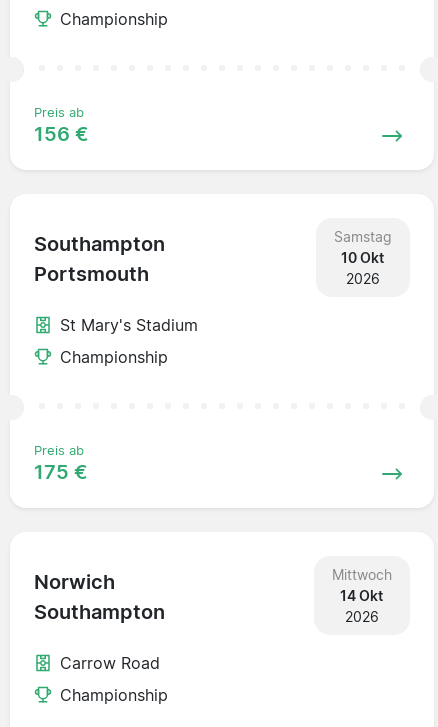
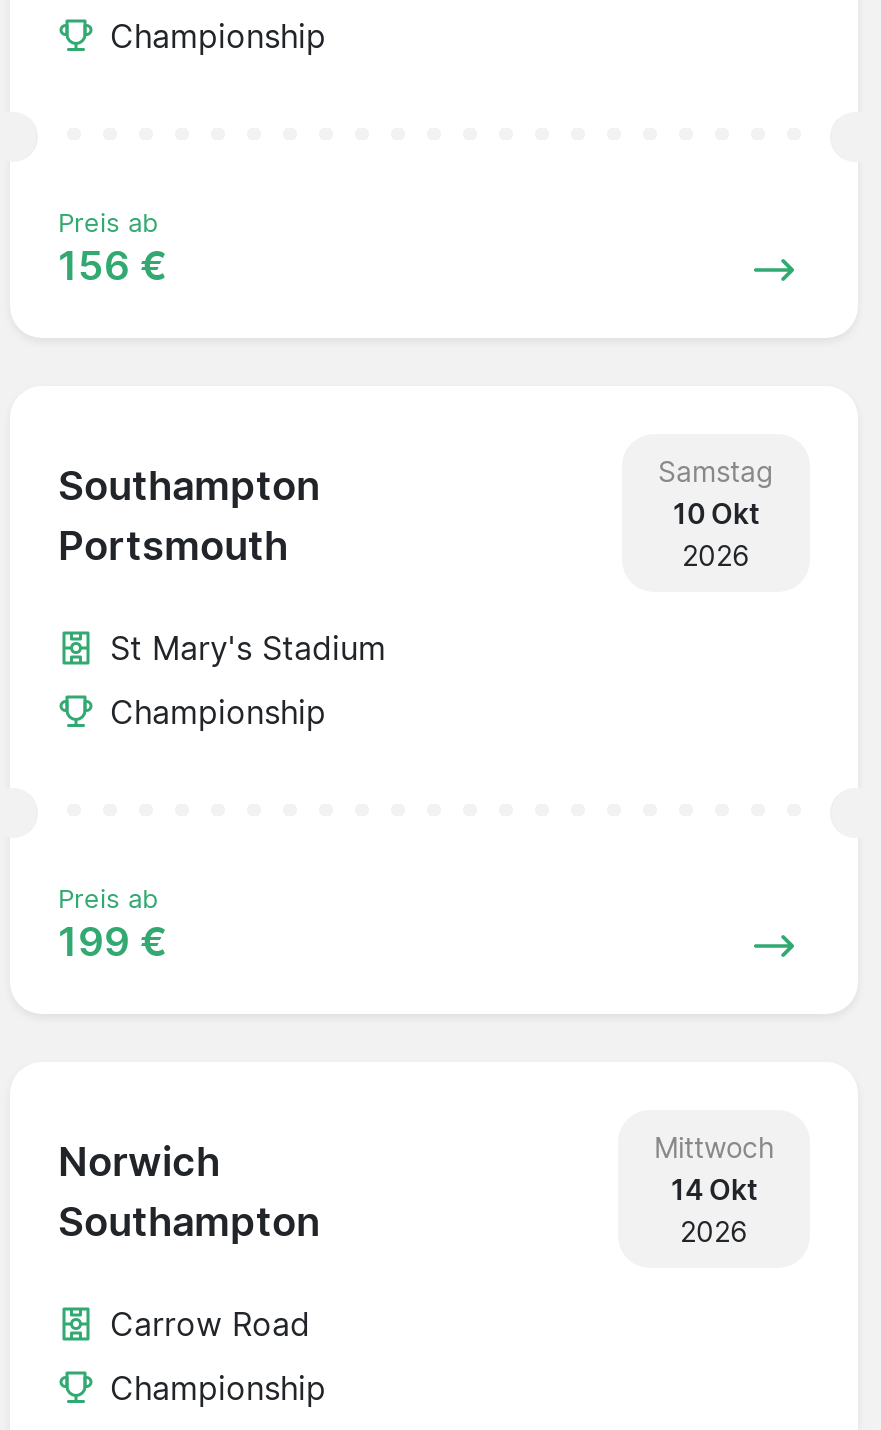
[34,460,88,484] 175 € -> [58,917,168,965] 199 €

